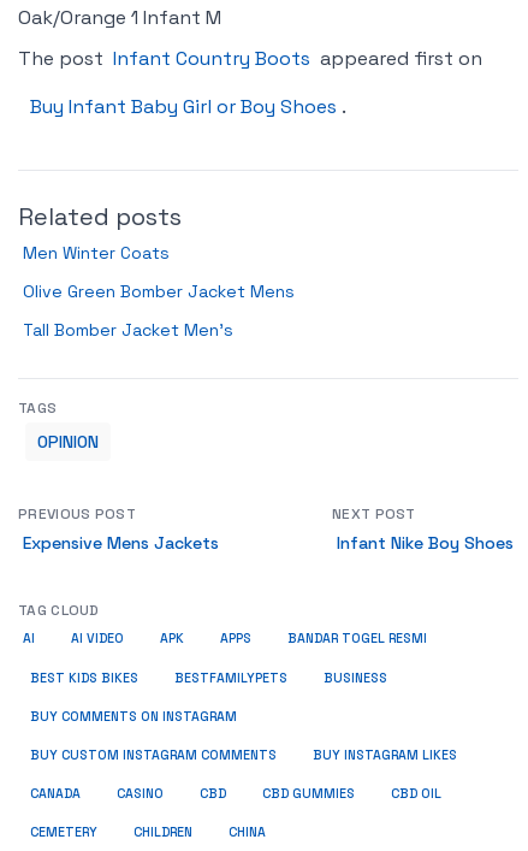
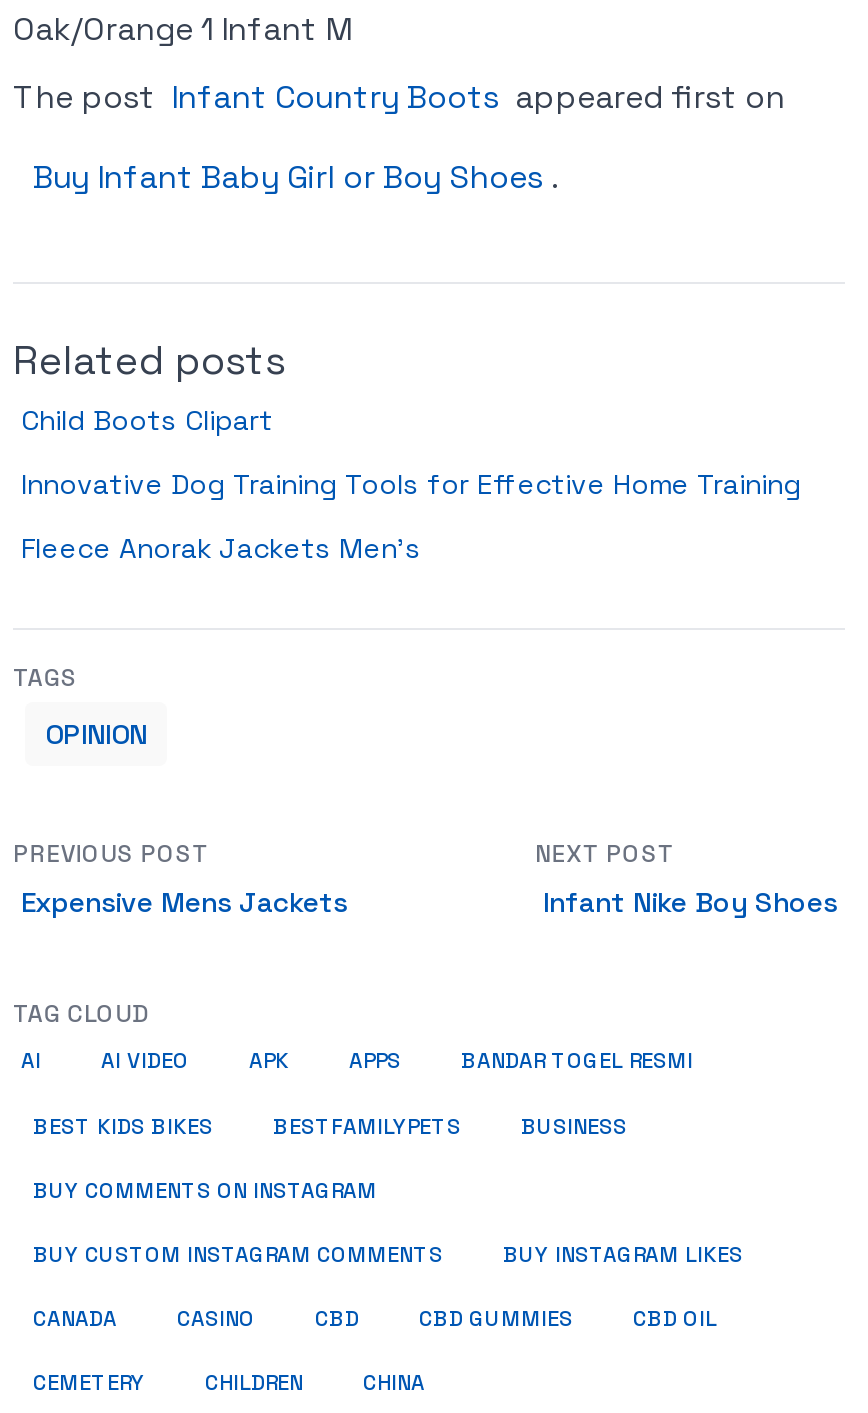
[23,242,170,264] Men Winter Coats -> [21,402,273,438] Child Boots Clipart
[23,280,295,302] Olive Green Bomber Jacket Mens -> [21,466,801,502] Innovative Dog Training Tools for Effective Home Training
[23,319,233,341] Tall Bomber Jacket Men’s -> [21,530,421,566] Fleece Anorak Jackets Men’s

